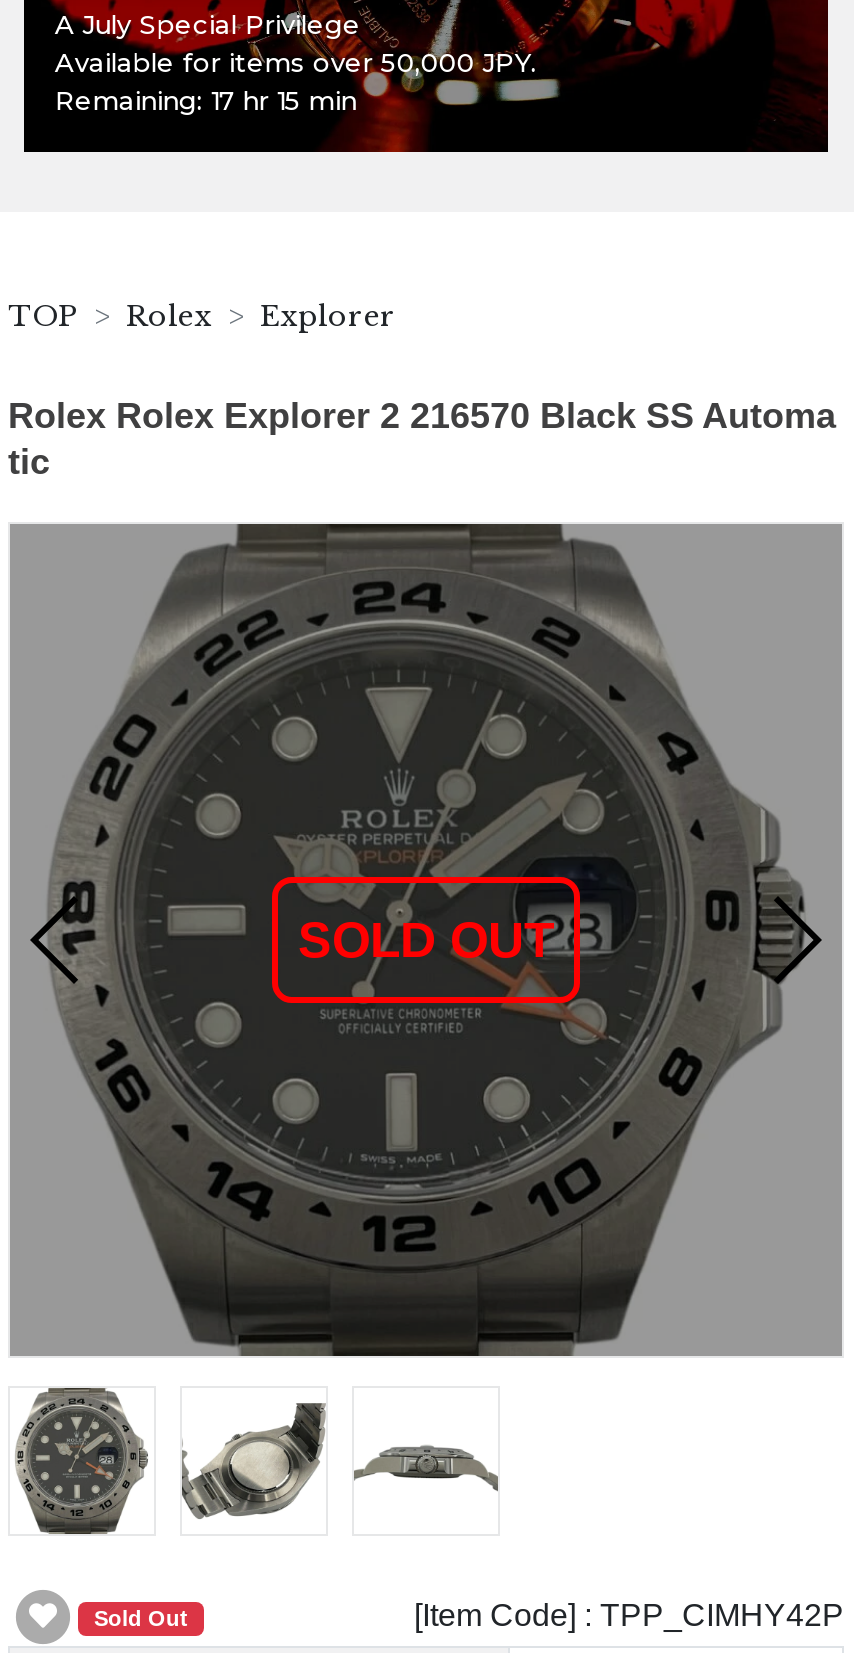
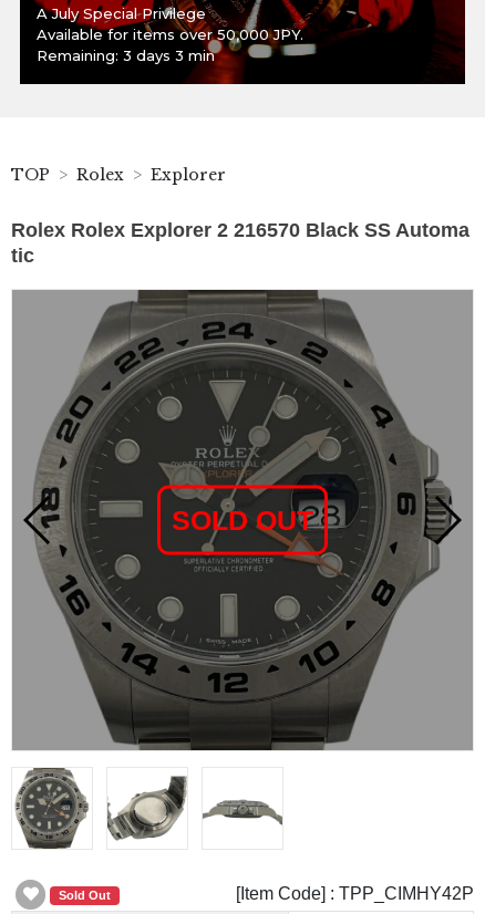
[55,84,357,116] Remaining: 17 hr 15 min -> [37,46,215,64] Remaining: 3 days 3 min

